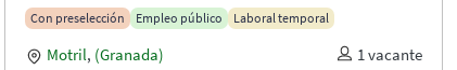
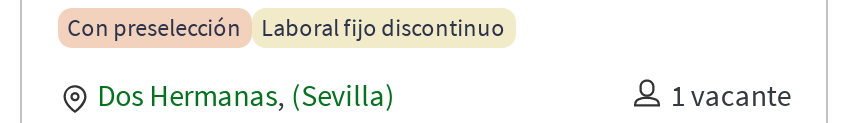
[135,10,328,26] Empleo público | Laboral temporal -> [261,12,505,42] Laboral fijo discontinuo
[46,45,163,65] Motril, (Granada) -> [97,76,395,114] Dos Hermanas, (Sevilla)

